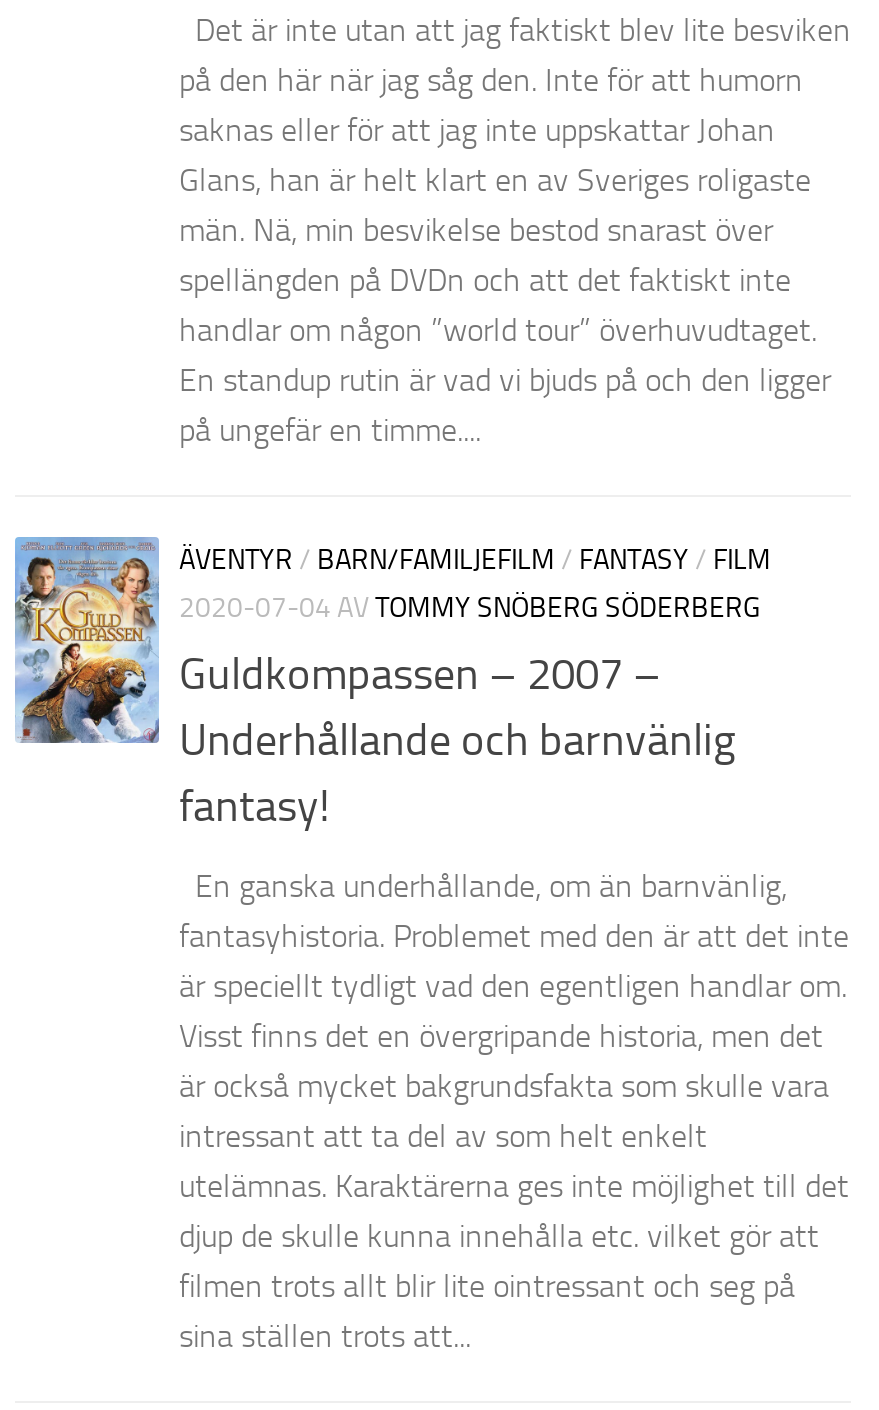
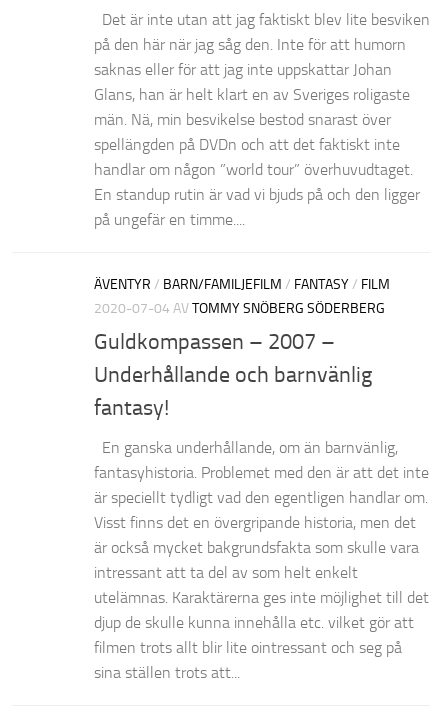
[13,535,161,745] [image] -> none

